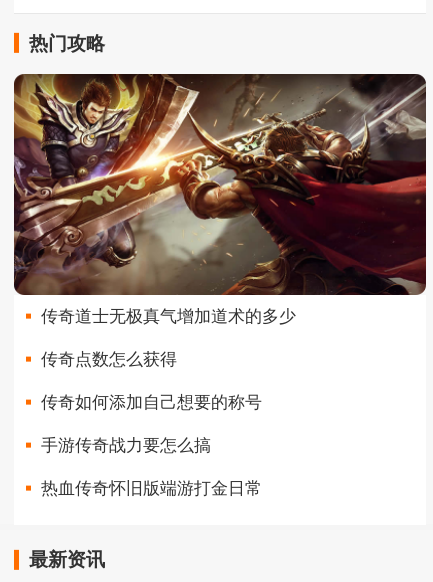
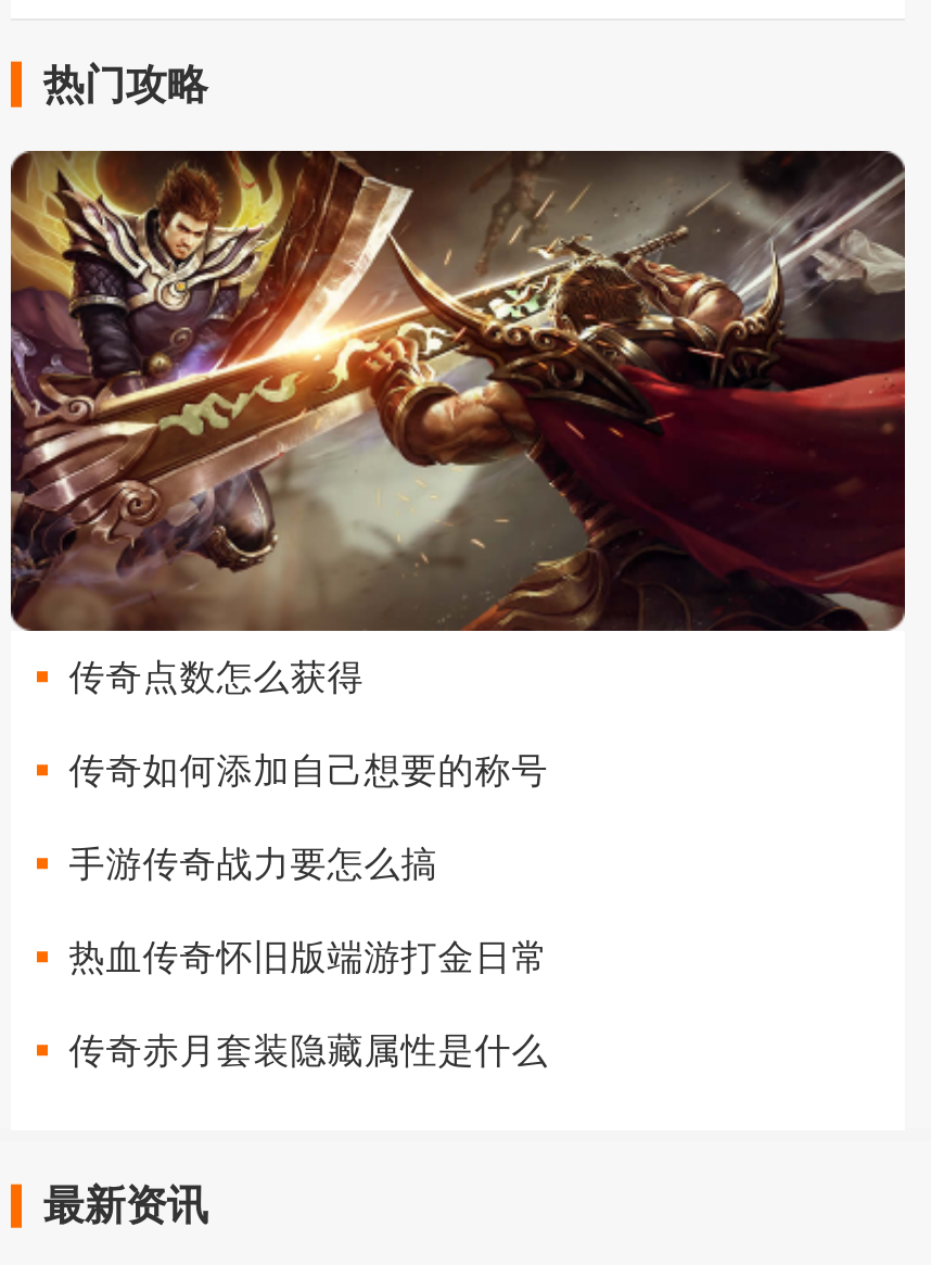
[41,307,296,326] 传奇道士无极真气增加道术的多少 -> none
moved [41,350,262,498] -> [69,656,549,977]: 传奇点数怎么获得 | 传奇如何添加自己想要的称号 | 手游传奇战力要怎么搞 | 热血传奇怀旧版端游打金日常
none -> [69,1030,549,1071] 传奇赤月套装隐藏属性是什么

